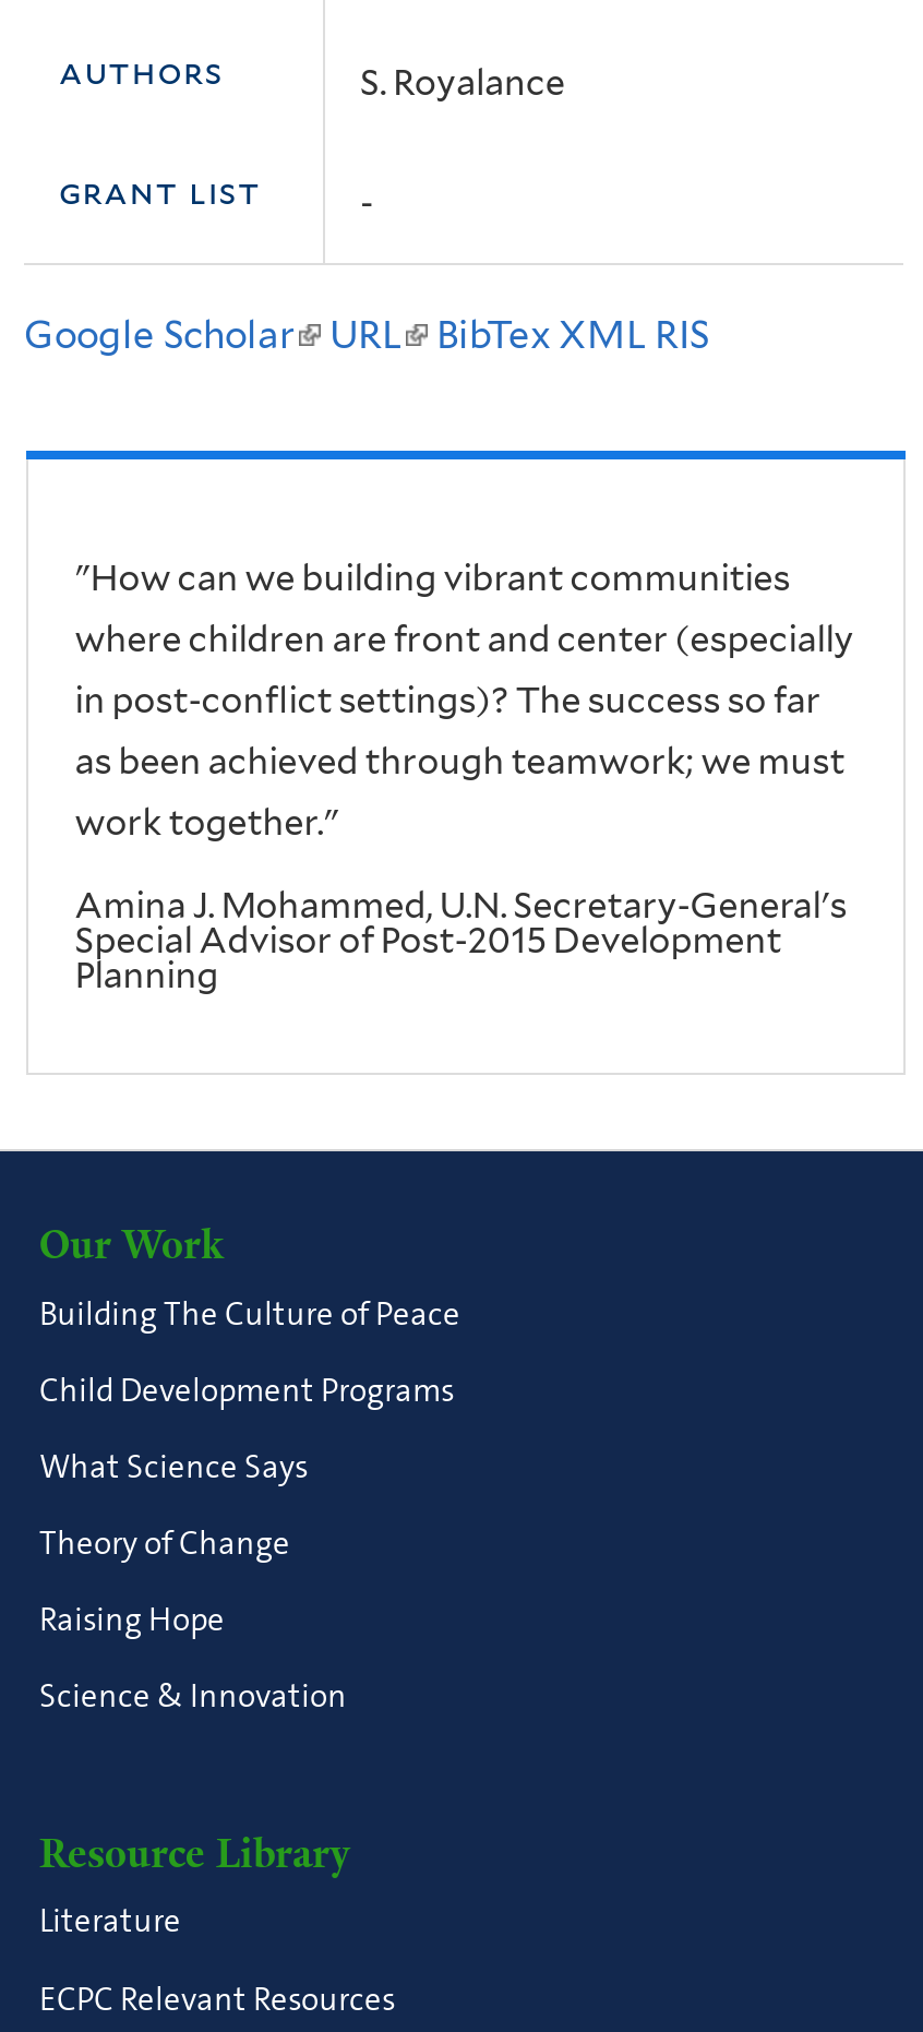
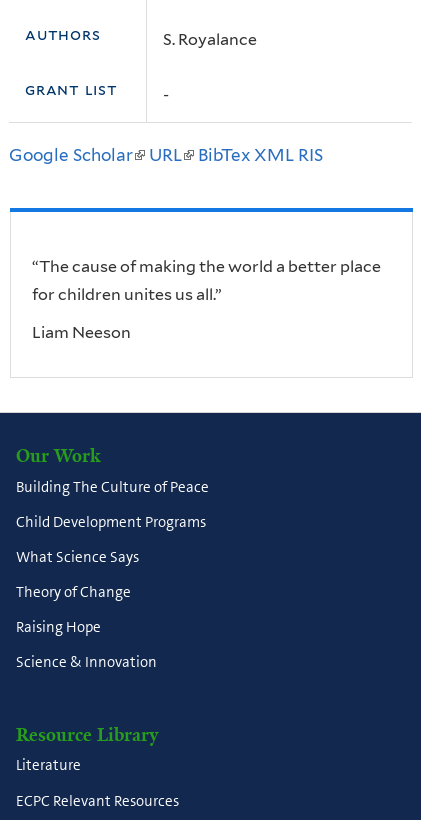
[75,557,854,996] "How can we building vibrant communities | where children are front and center (especially | in post-conflict settings)? The success so far | as been achieved through teamwork; we must | work together." | Amina J. Mohammed, U.N. Secretary-General's | Special Advisor of Post-2015 Development | Planning -> [32,257,381,342] “The cause of making the world a better place | for children unites us all.” | Liam Neeson

